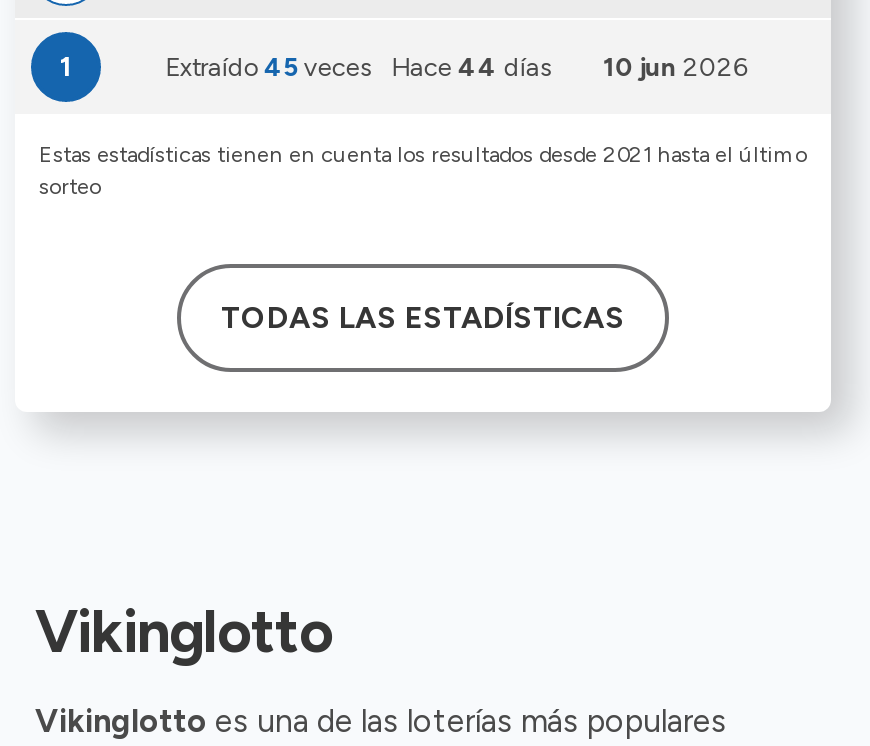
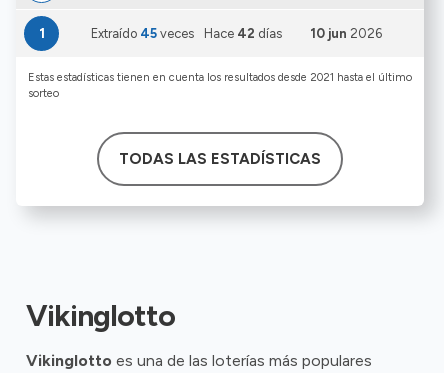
[166,51,747,81] Extraído 45 veces Hace 44 días 10 jun 2026 -> [91,25,382,40] Extraído 45 veces Hace 42 días 10 jun 2026

